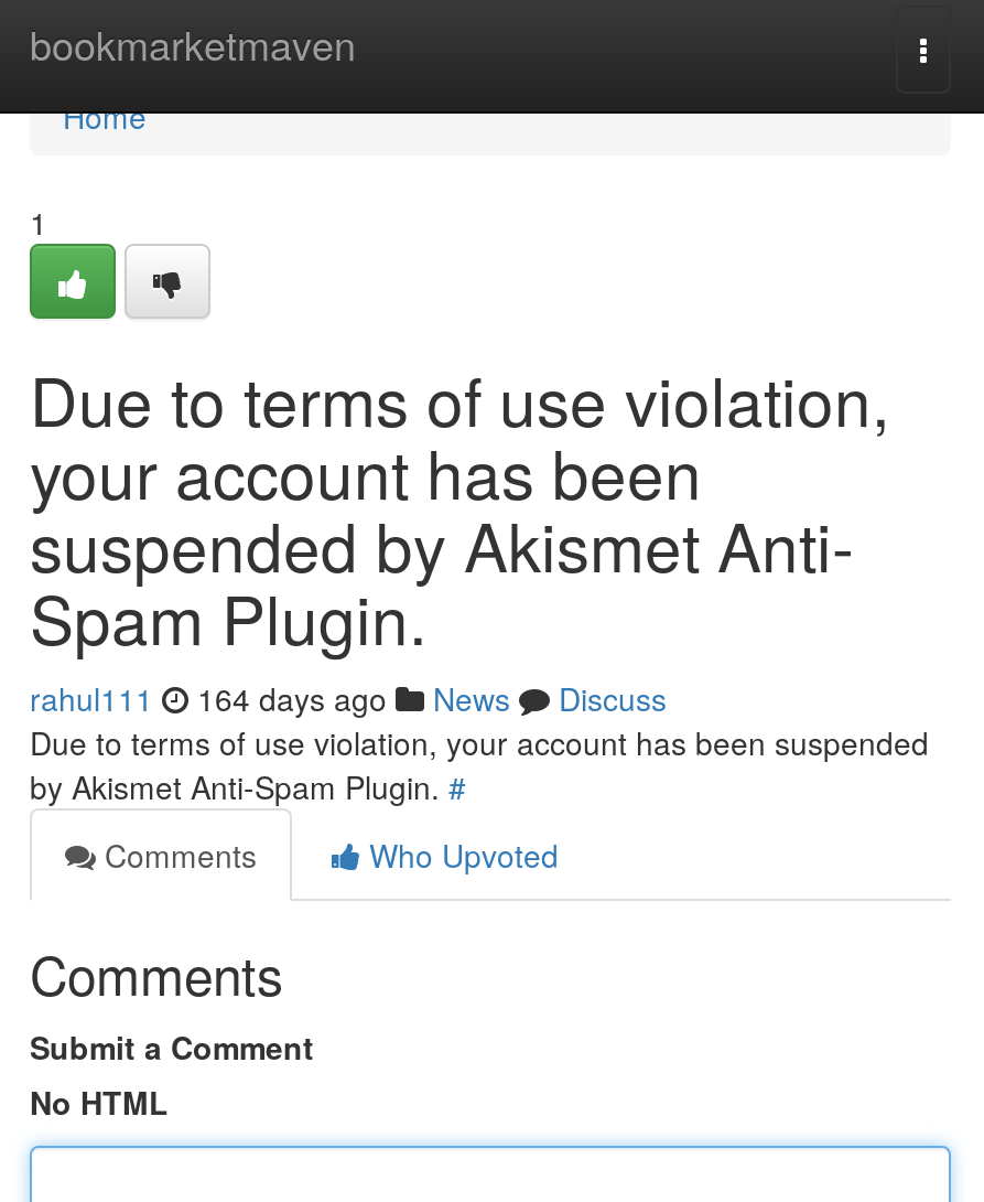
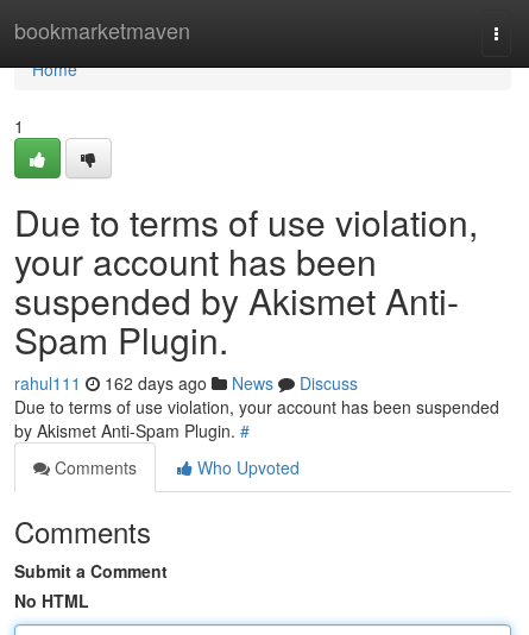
[30,676,667,720] rahul111 164 days ago News Discuss -> [14,371,358,395] rahul111 162 days ago News Discuss

